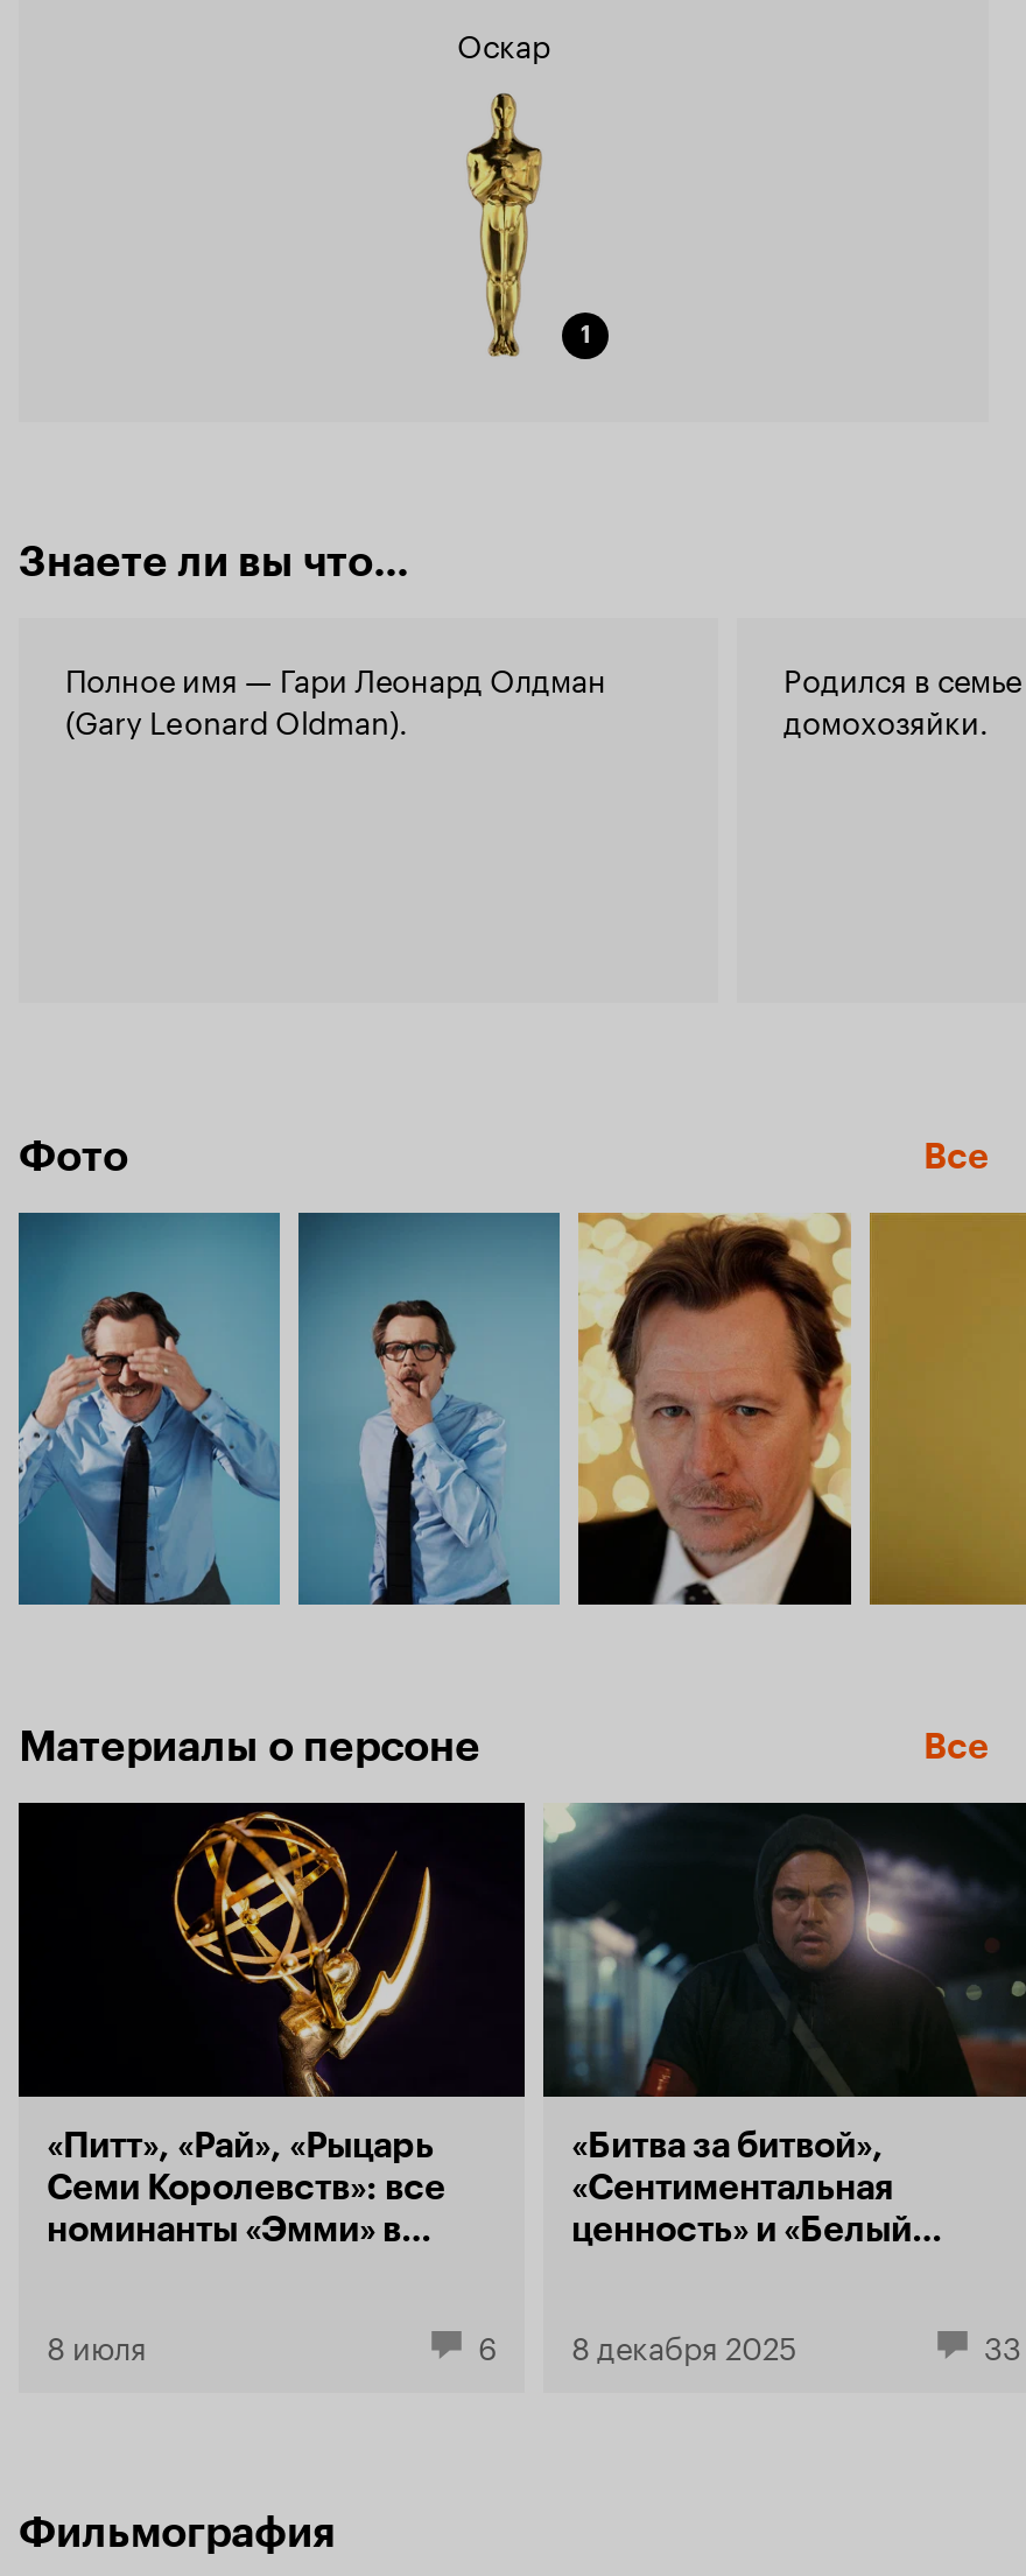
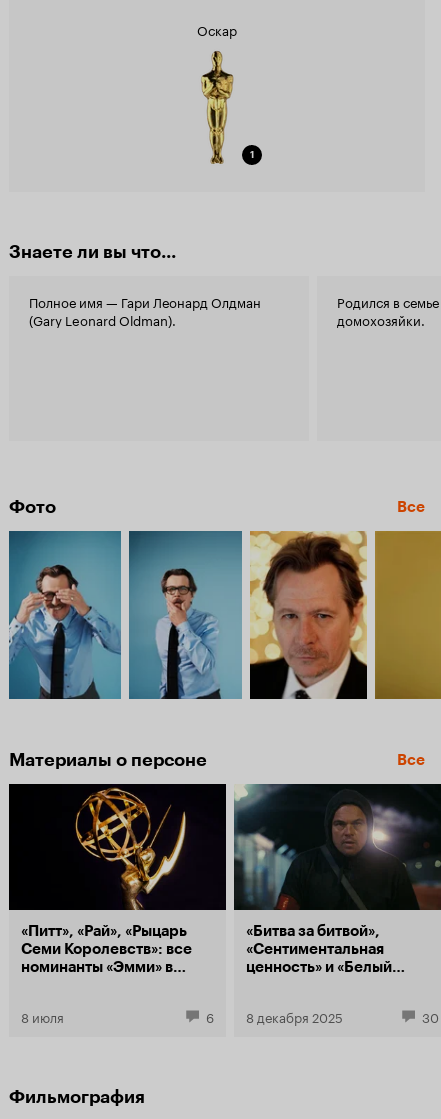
[984,2321,1021,2368] 33 -> [422,1006,439,1026] 30

